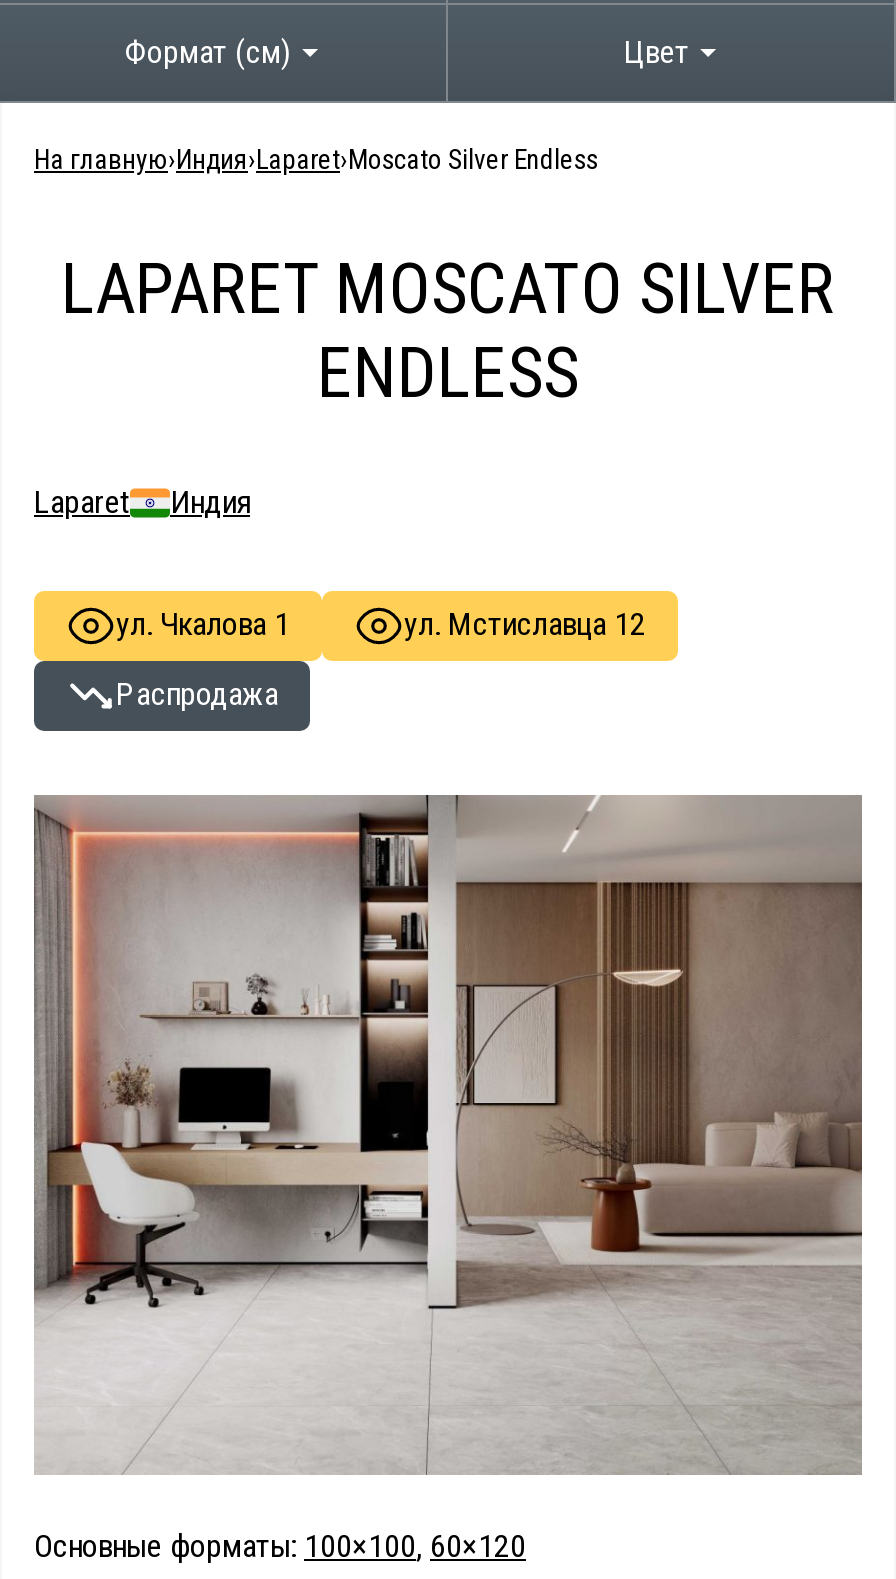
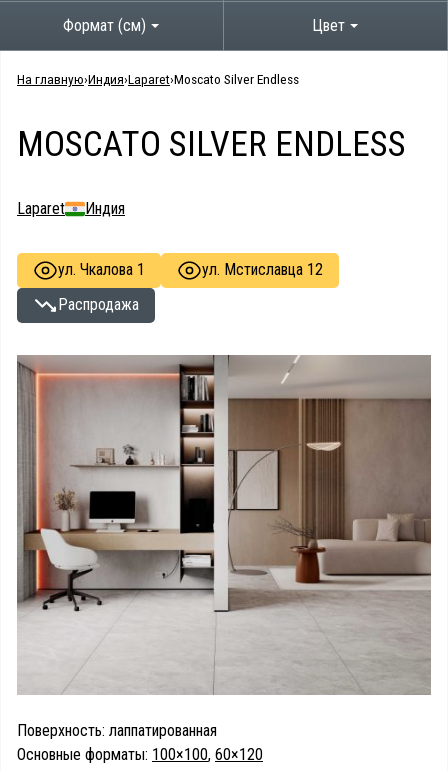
[61,246,835,414] LAPARET MOSCATO SILVER | ENDLESS -> [17,122,406,164] MOSCATO SILVER ENDLESS
moved [34,482,646,713] -> [17,198,323,314]: Laparet | Индия | ул. Чкалова 1 | ул. Мстиславца 12 | Распродажа
none -> [17,721,217,740] Поверхность: лаппатированная
moved [32,793,864,1475] -> [16,354,432,695]: [image]

